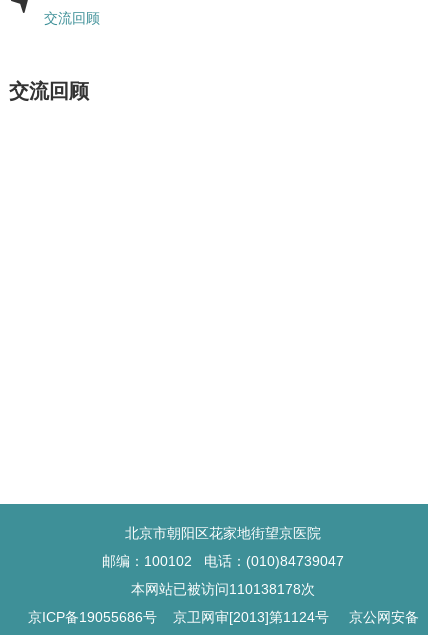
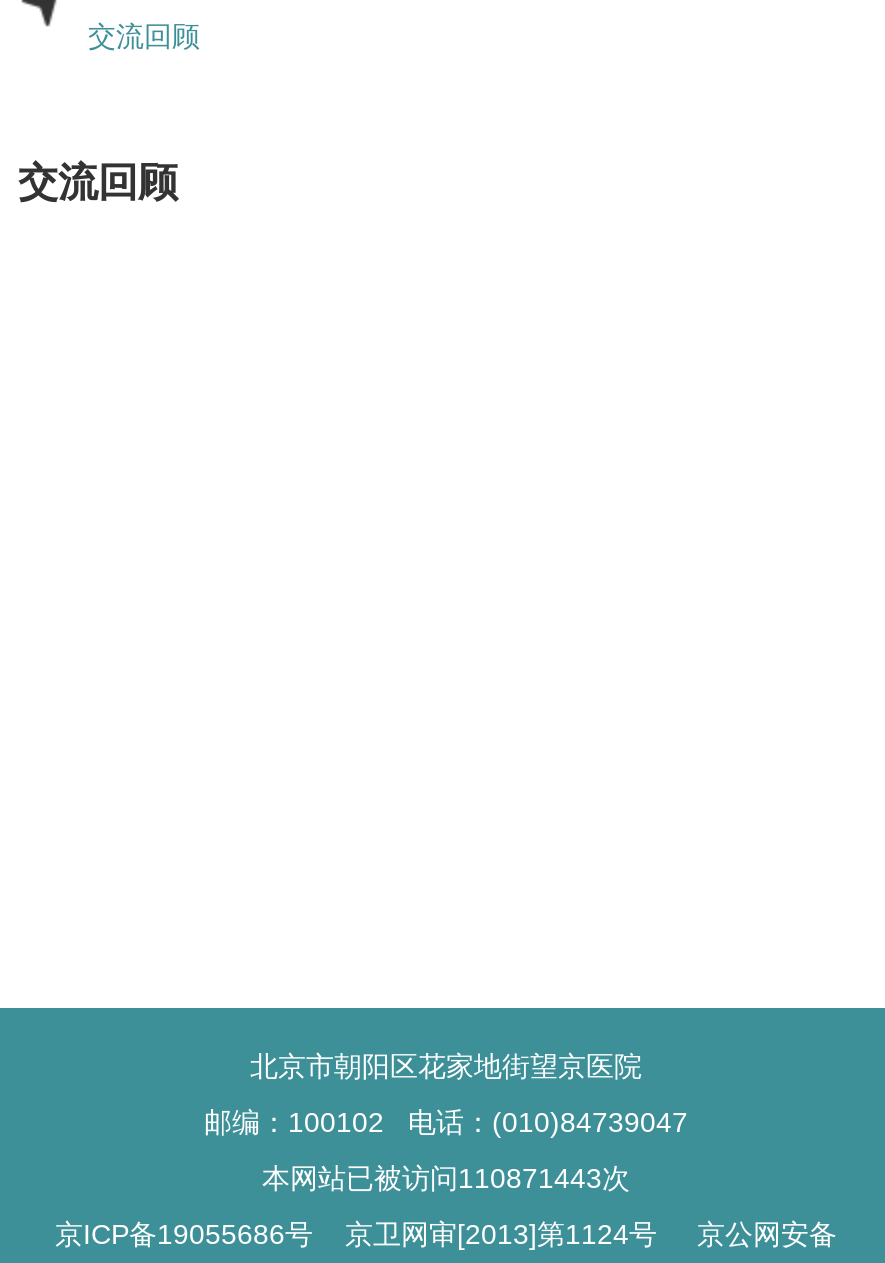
[131,581,315,597] 本网站已被访问110138178次 -> [262,1162,630,1194] 本网站已被访问110871443次

